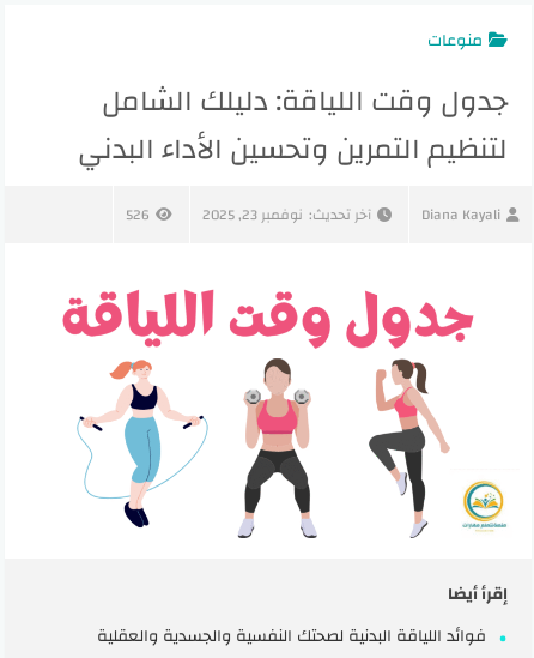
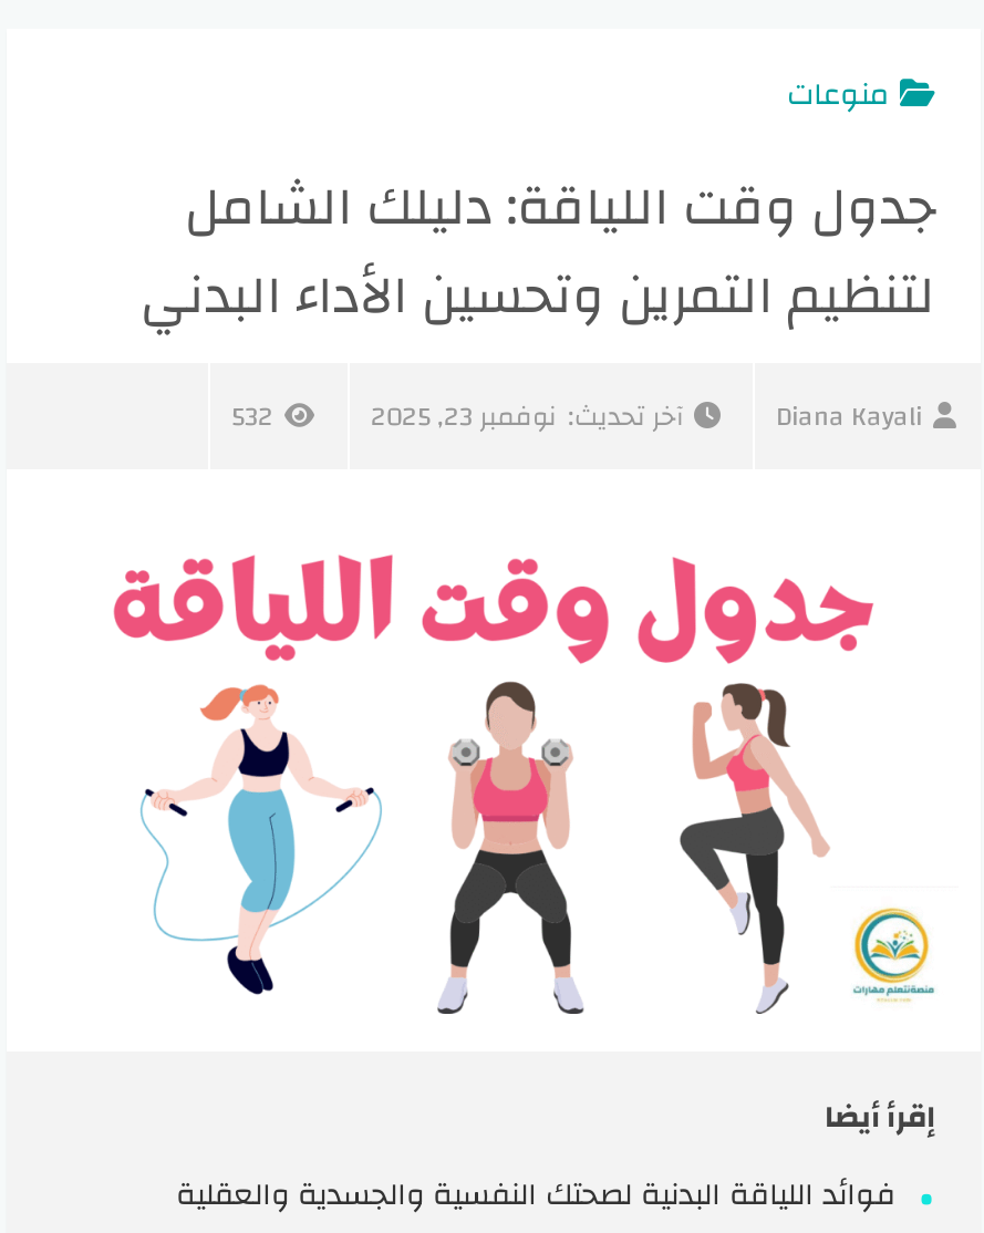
[125,201,149,228] 526 -> [231,392,273,441] 532

